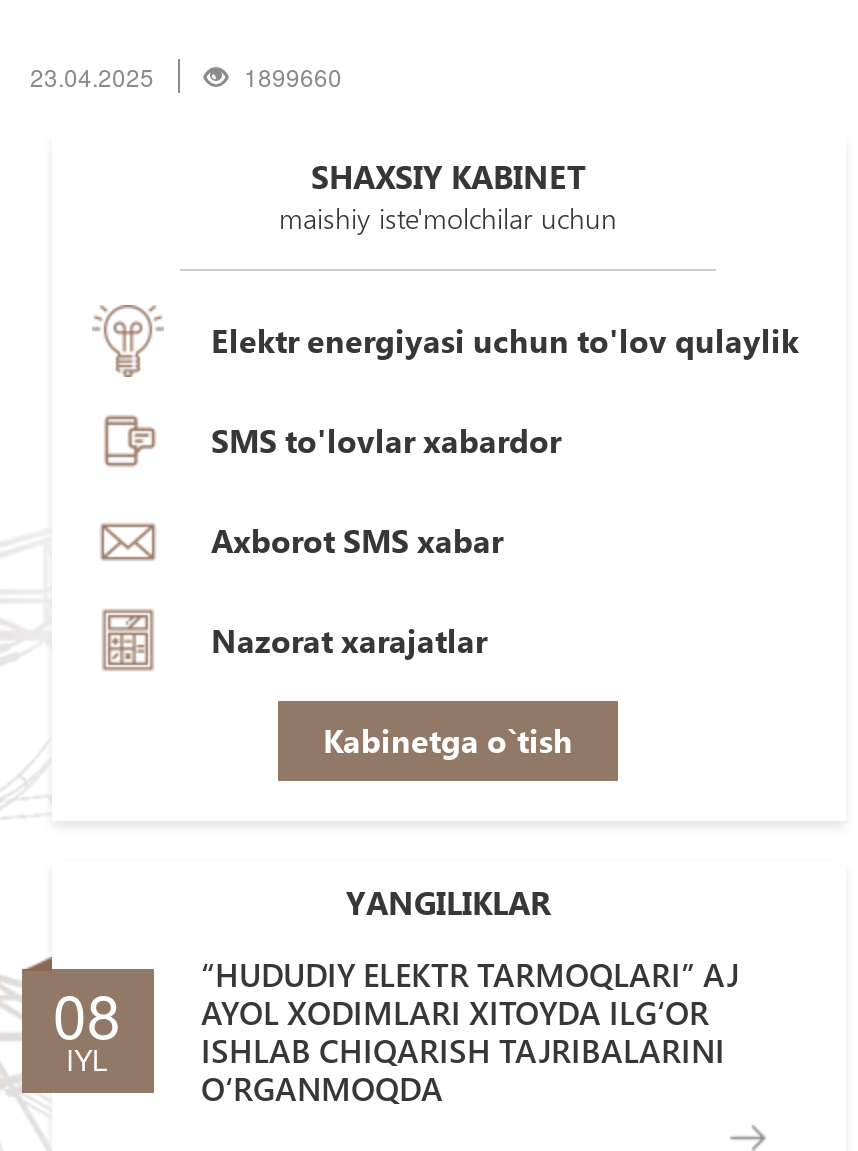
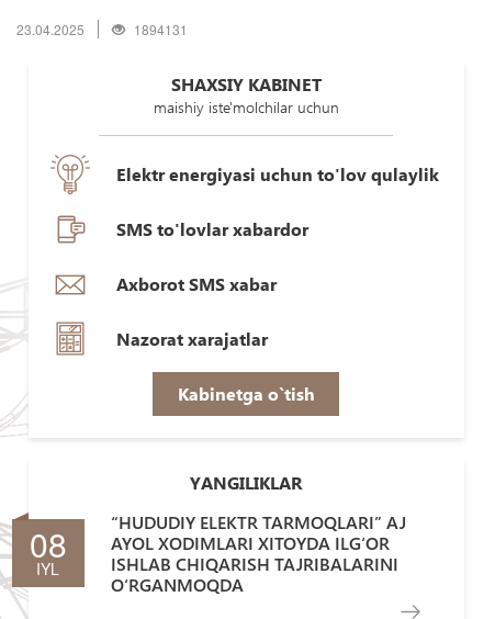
[238,59,342,93] 1899660 -> [131,20,188,39] 1894131

